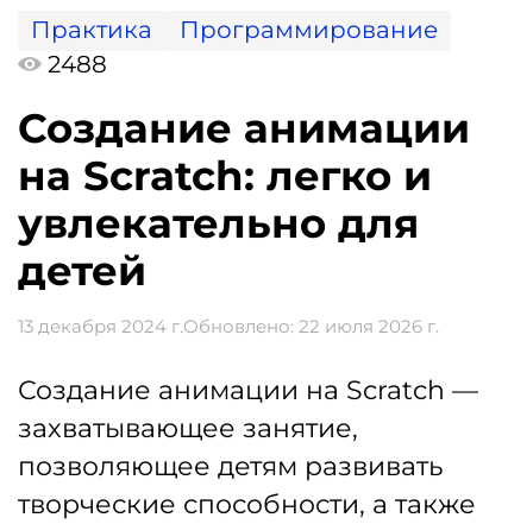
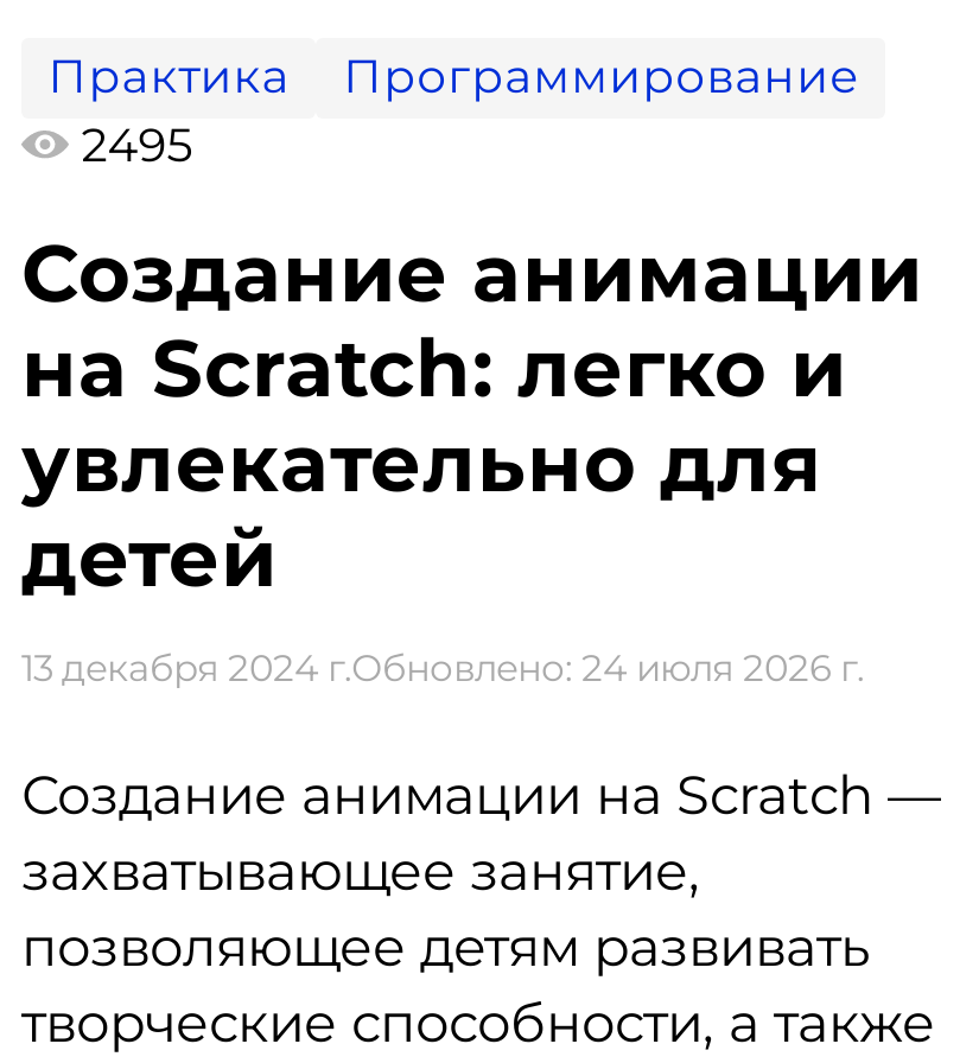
[48,50,107,78] 2488 -> [81,116,193,173] 2495
[18,315,439,338] 13 декабря 2024 г.Обновлено: 22 июля 2026 г. -> [21,646,864,691] 13 декабря 2024 г.Обновлено: 24 июля 2026 г.

